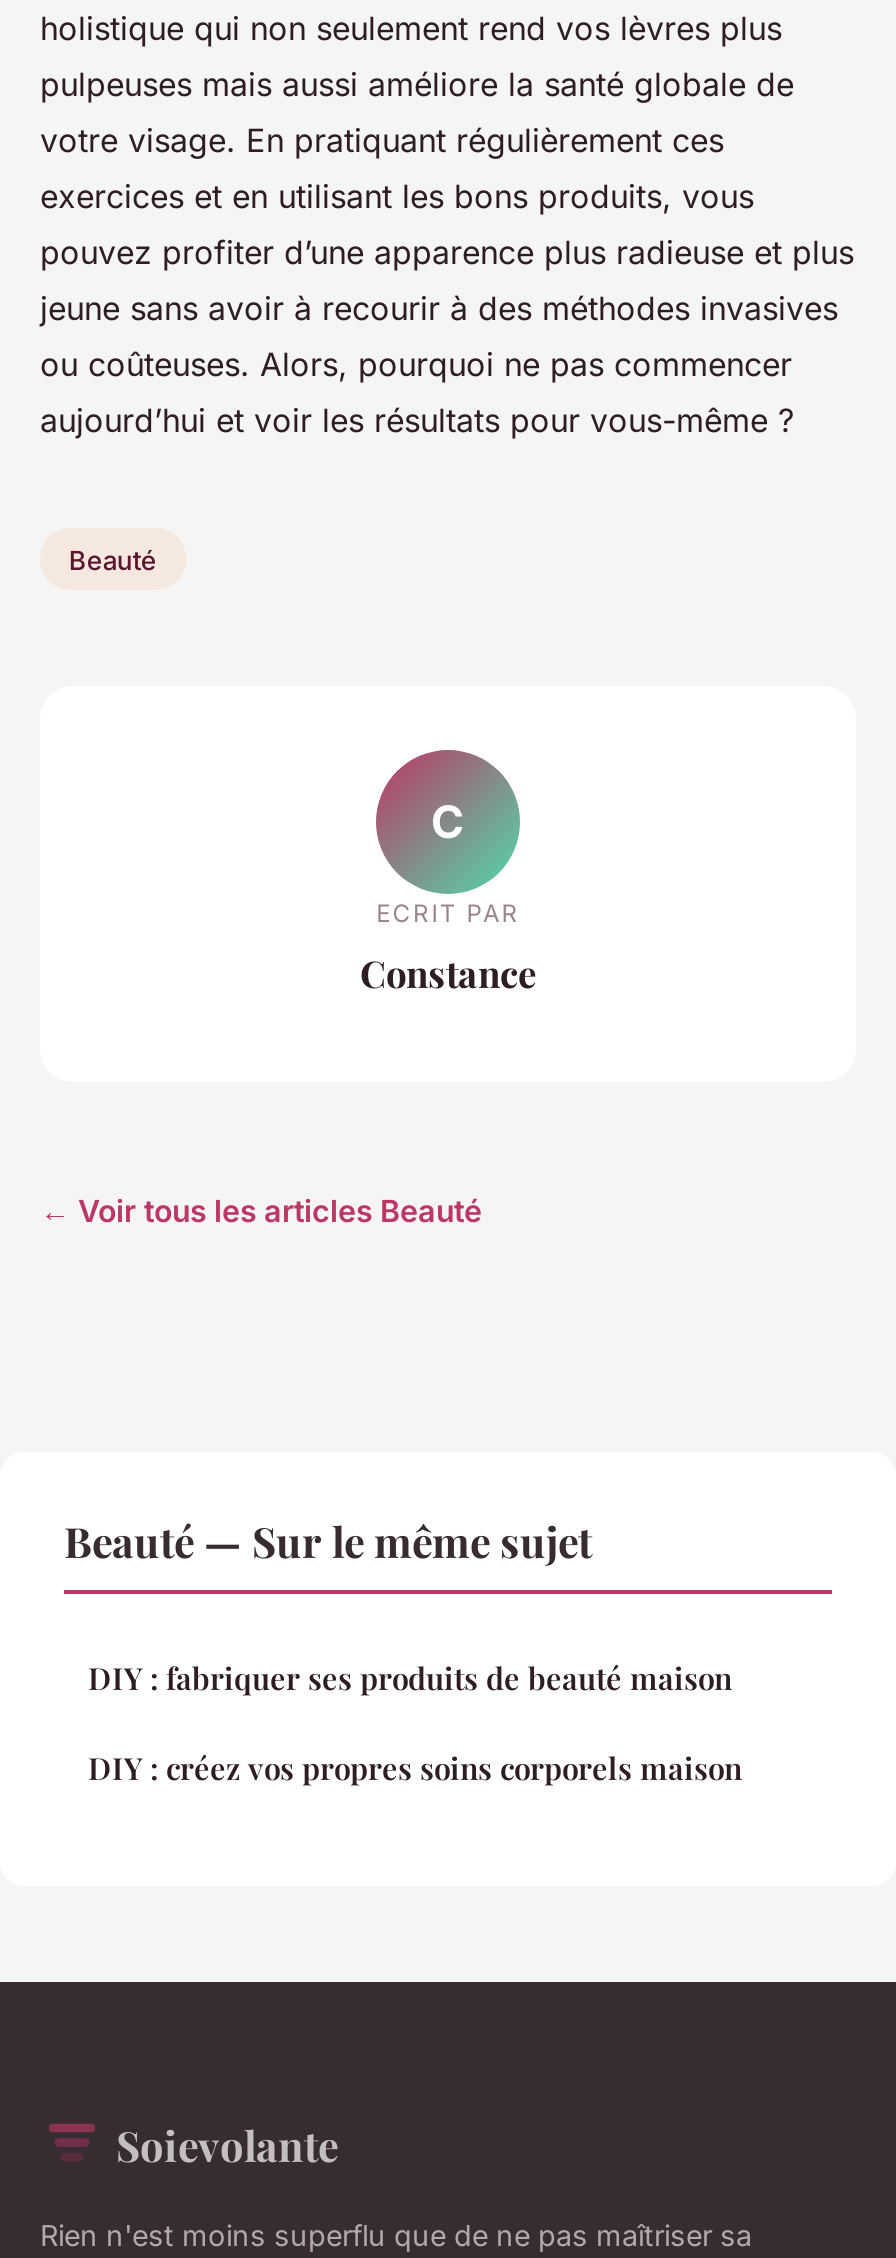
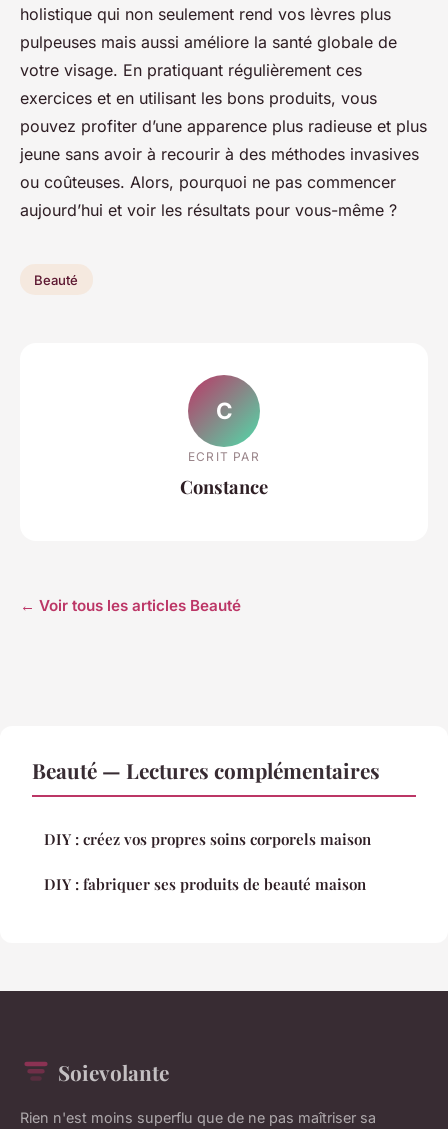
[64,1511,592,1567] Beauté — Sur le même sujet -> [32,756,380,784] Beauté — Lectures complémentaires
moved [88,1657,732,1697] -> [44,874,366,894]: DIY : fabriquer ses produits de beauté maison
moved [88,1747,742,1787] -> [44,829,371,849]: DIY : créez vos propres soins corporels maison

